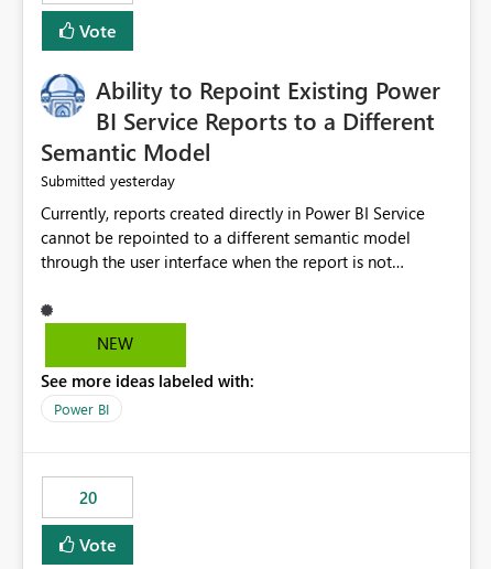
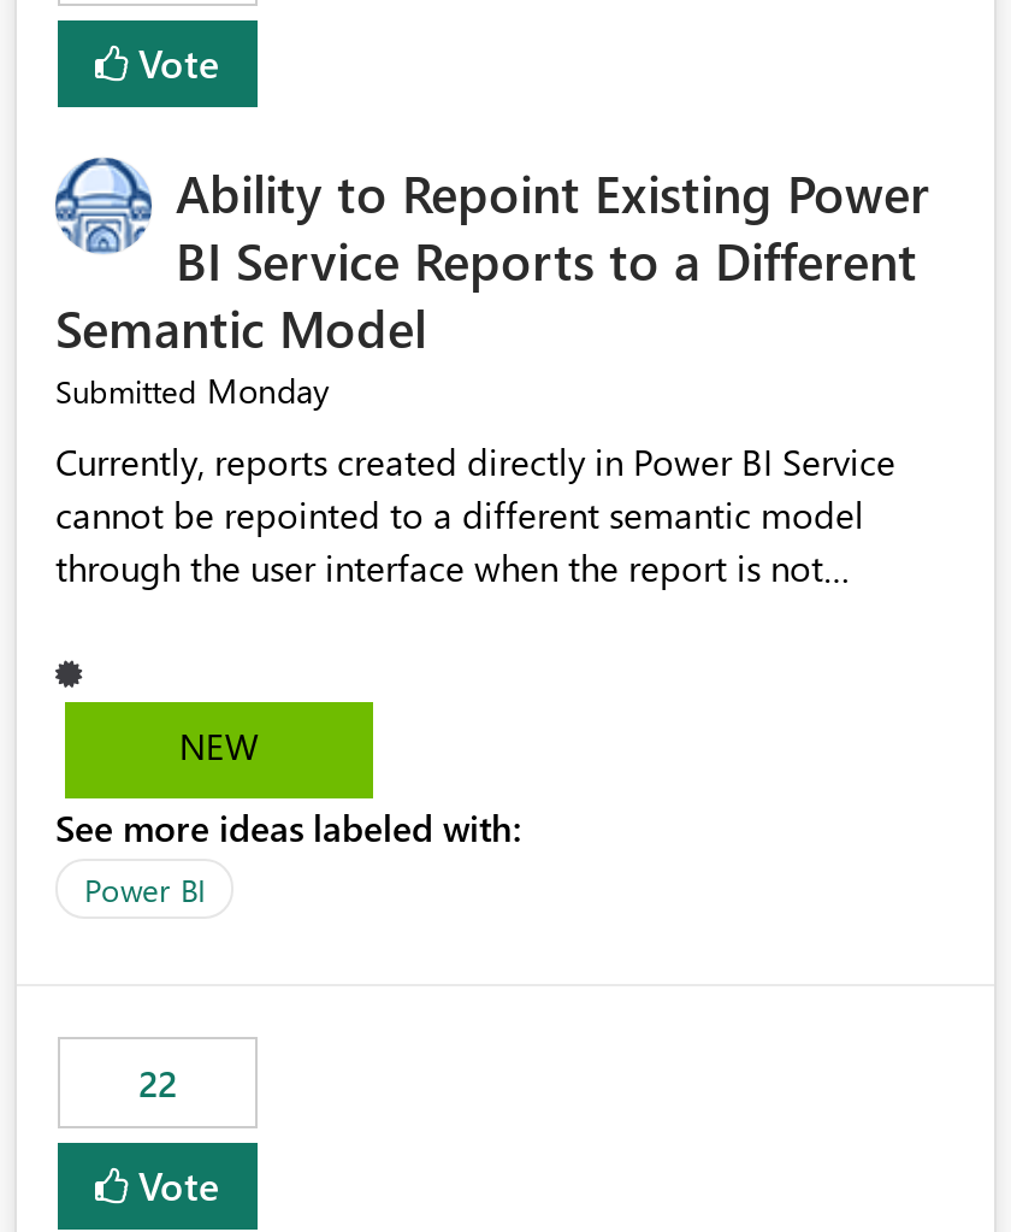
[41,170,175,191] Submitted yesterday -> [55,368,330,414] Submitted Monday
[79,487,96,509] 20 -> [138,1060,177,1108] 22

